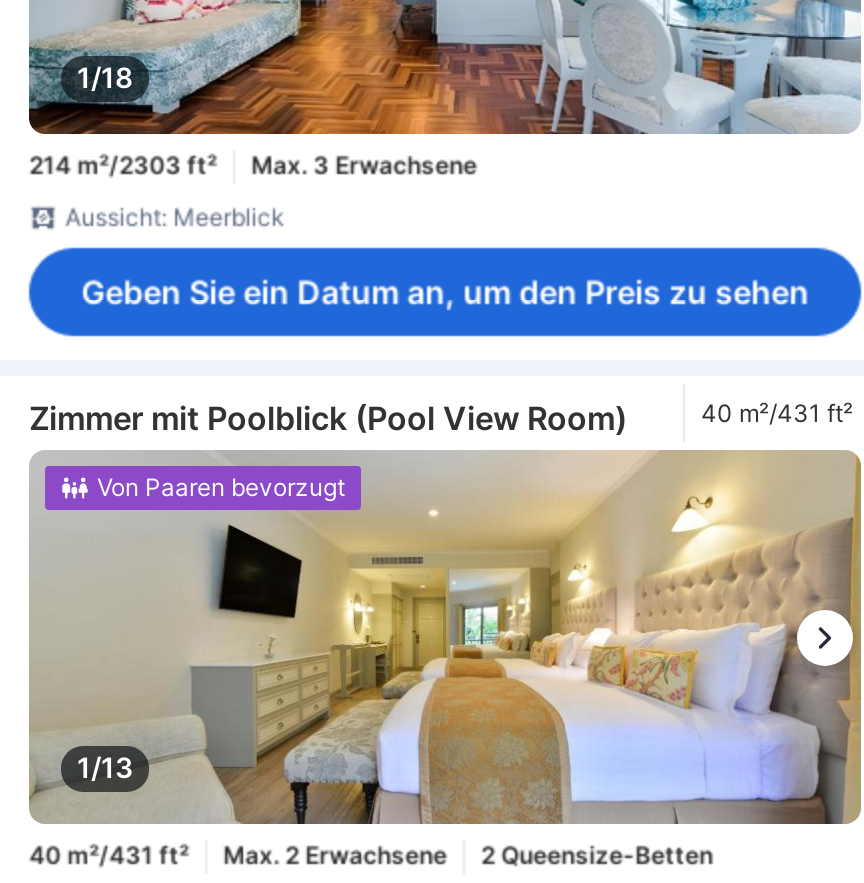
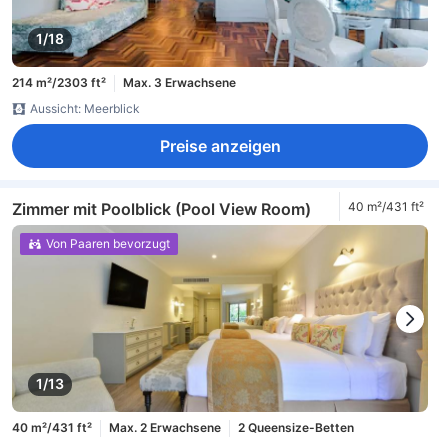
[81,272,809,312] Geben Sie ein Datum an, um den Preis zu sehen -> [159,136,280,156] Preise anzeigen

